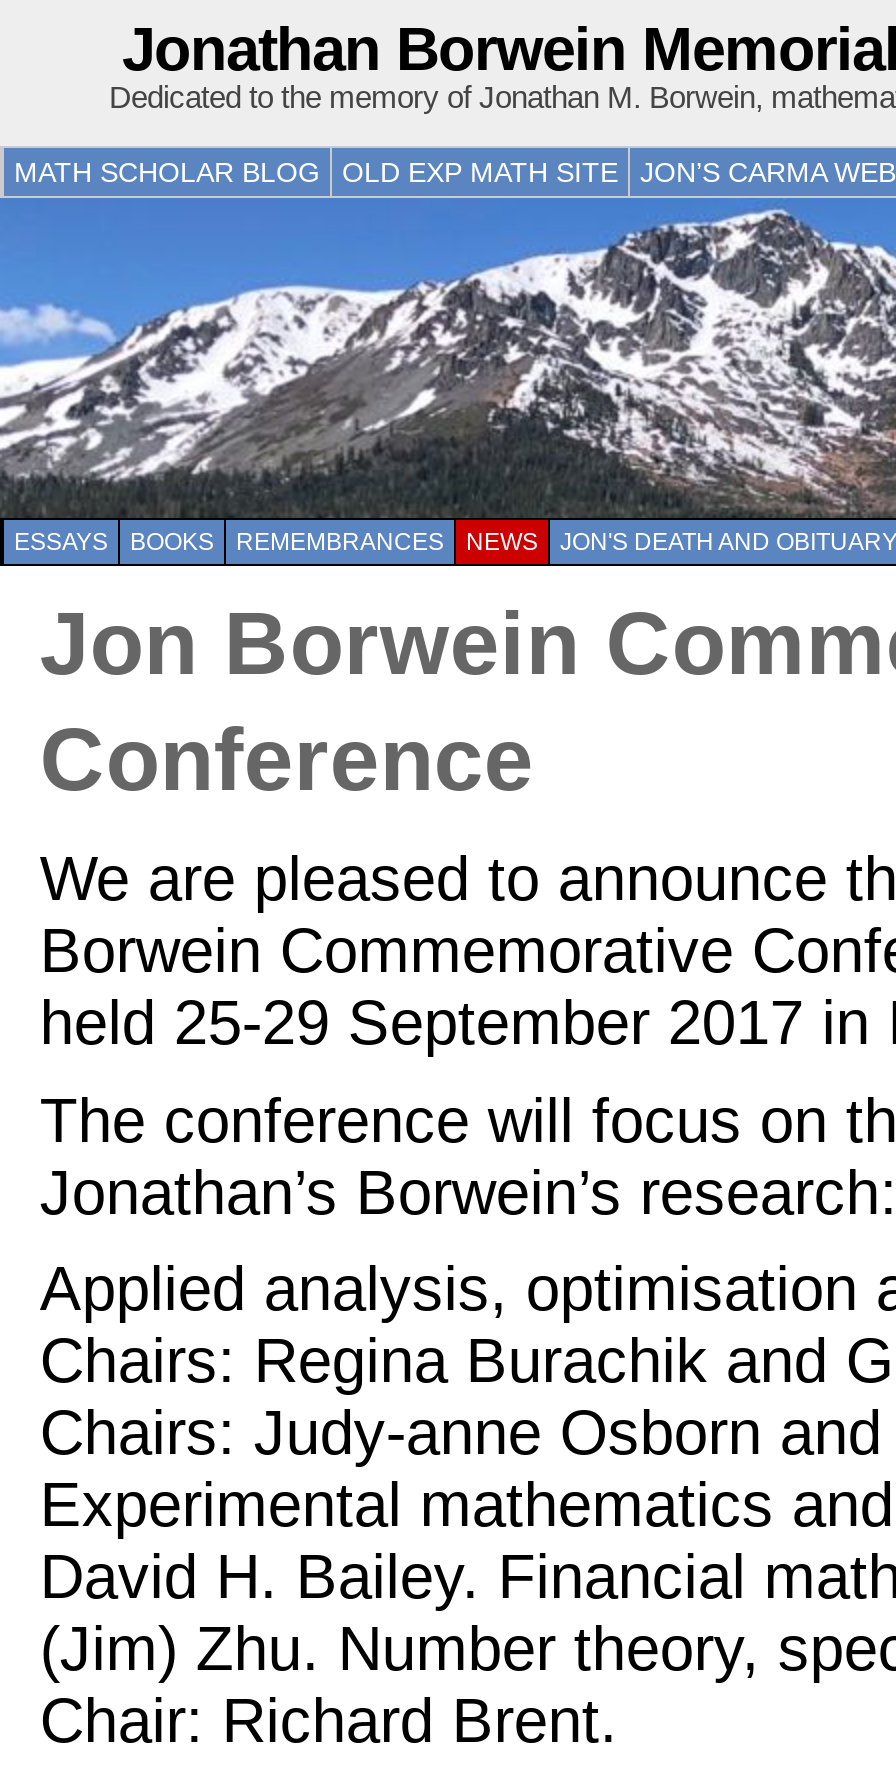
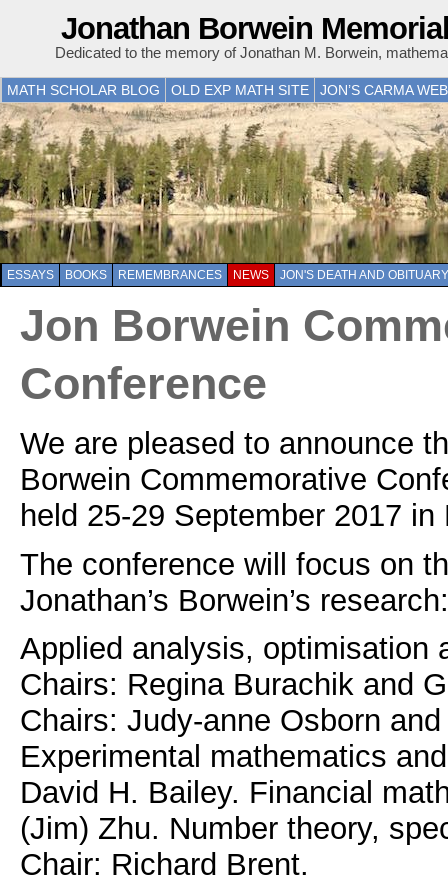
[6,198,890,520] [image] -> [3,102,445,264] [image]

